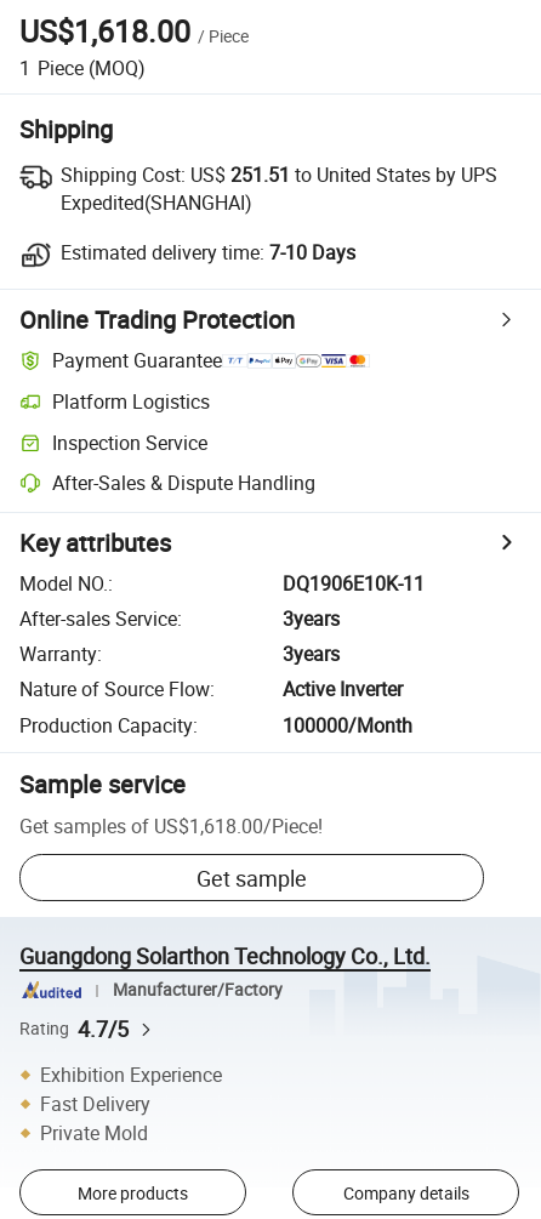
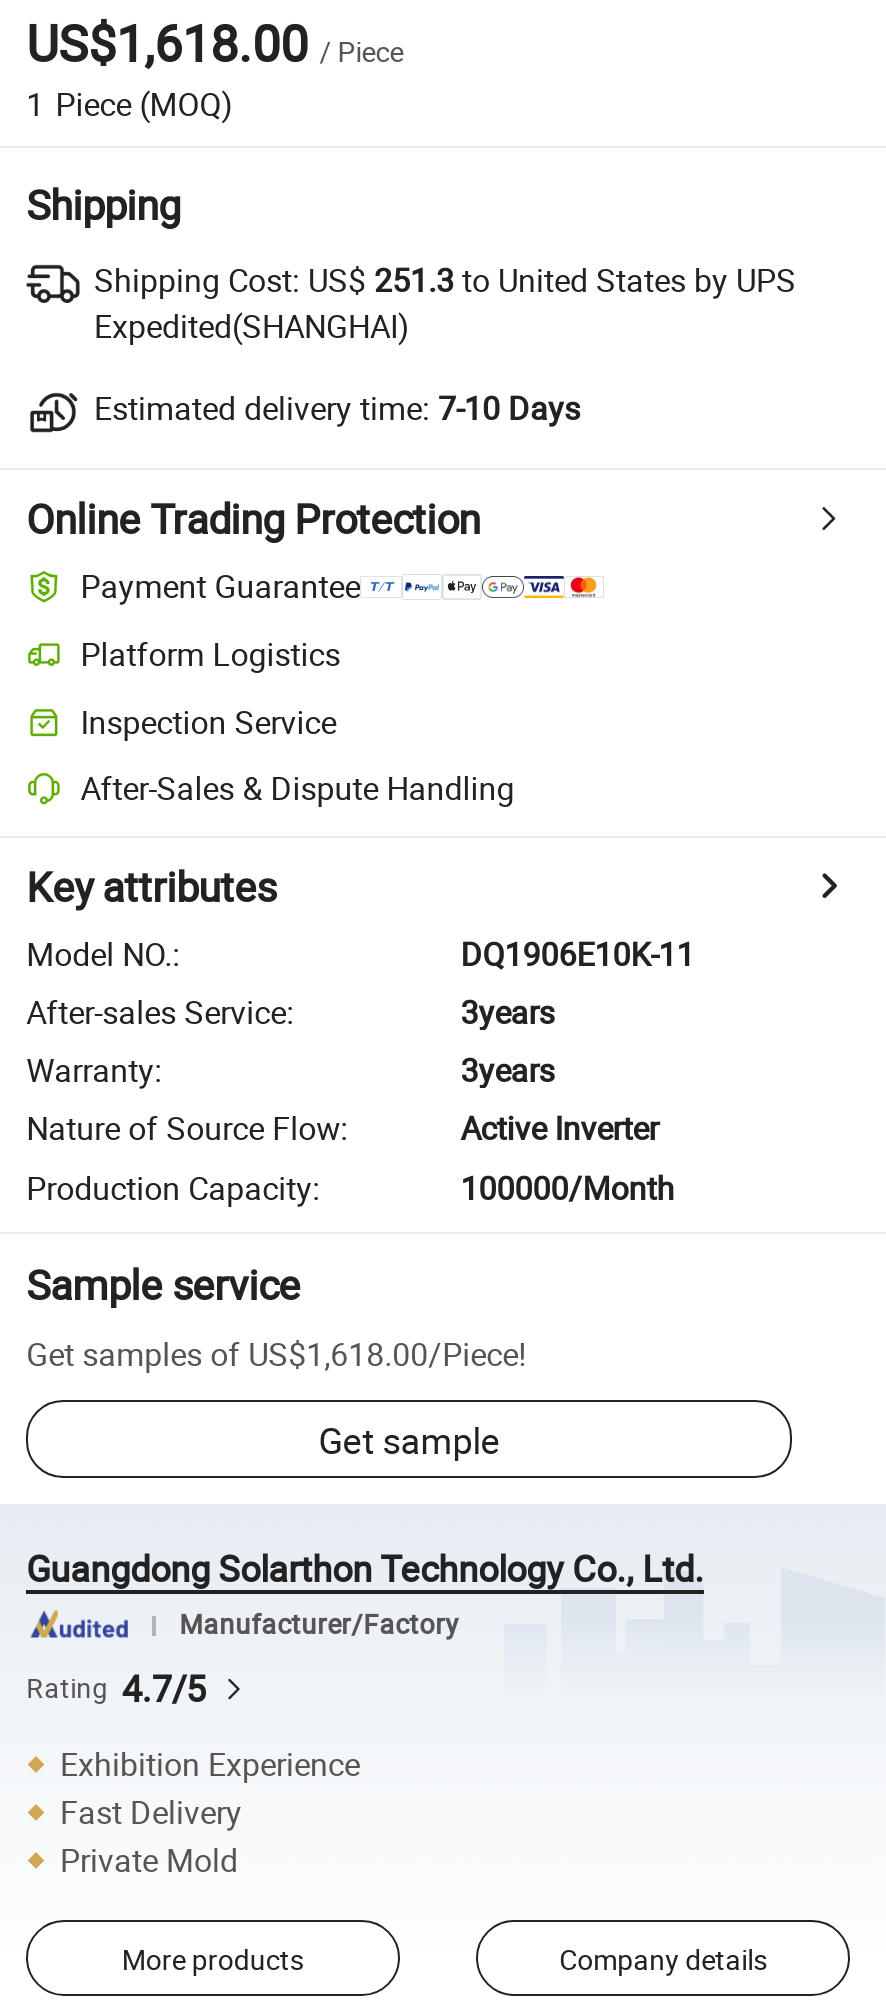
[61,161,497,188] Shipping Cost: US$251.51 to United States by UPS -> [94,258,796,302] Shipping Cost: US$251.3 to United States by UPS

